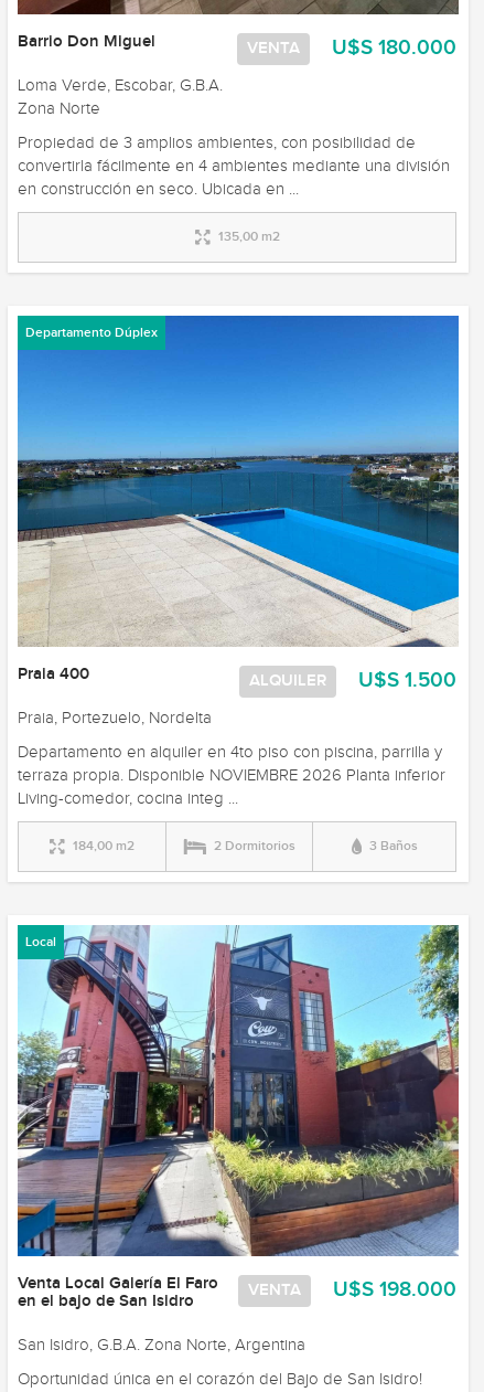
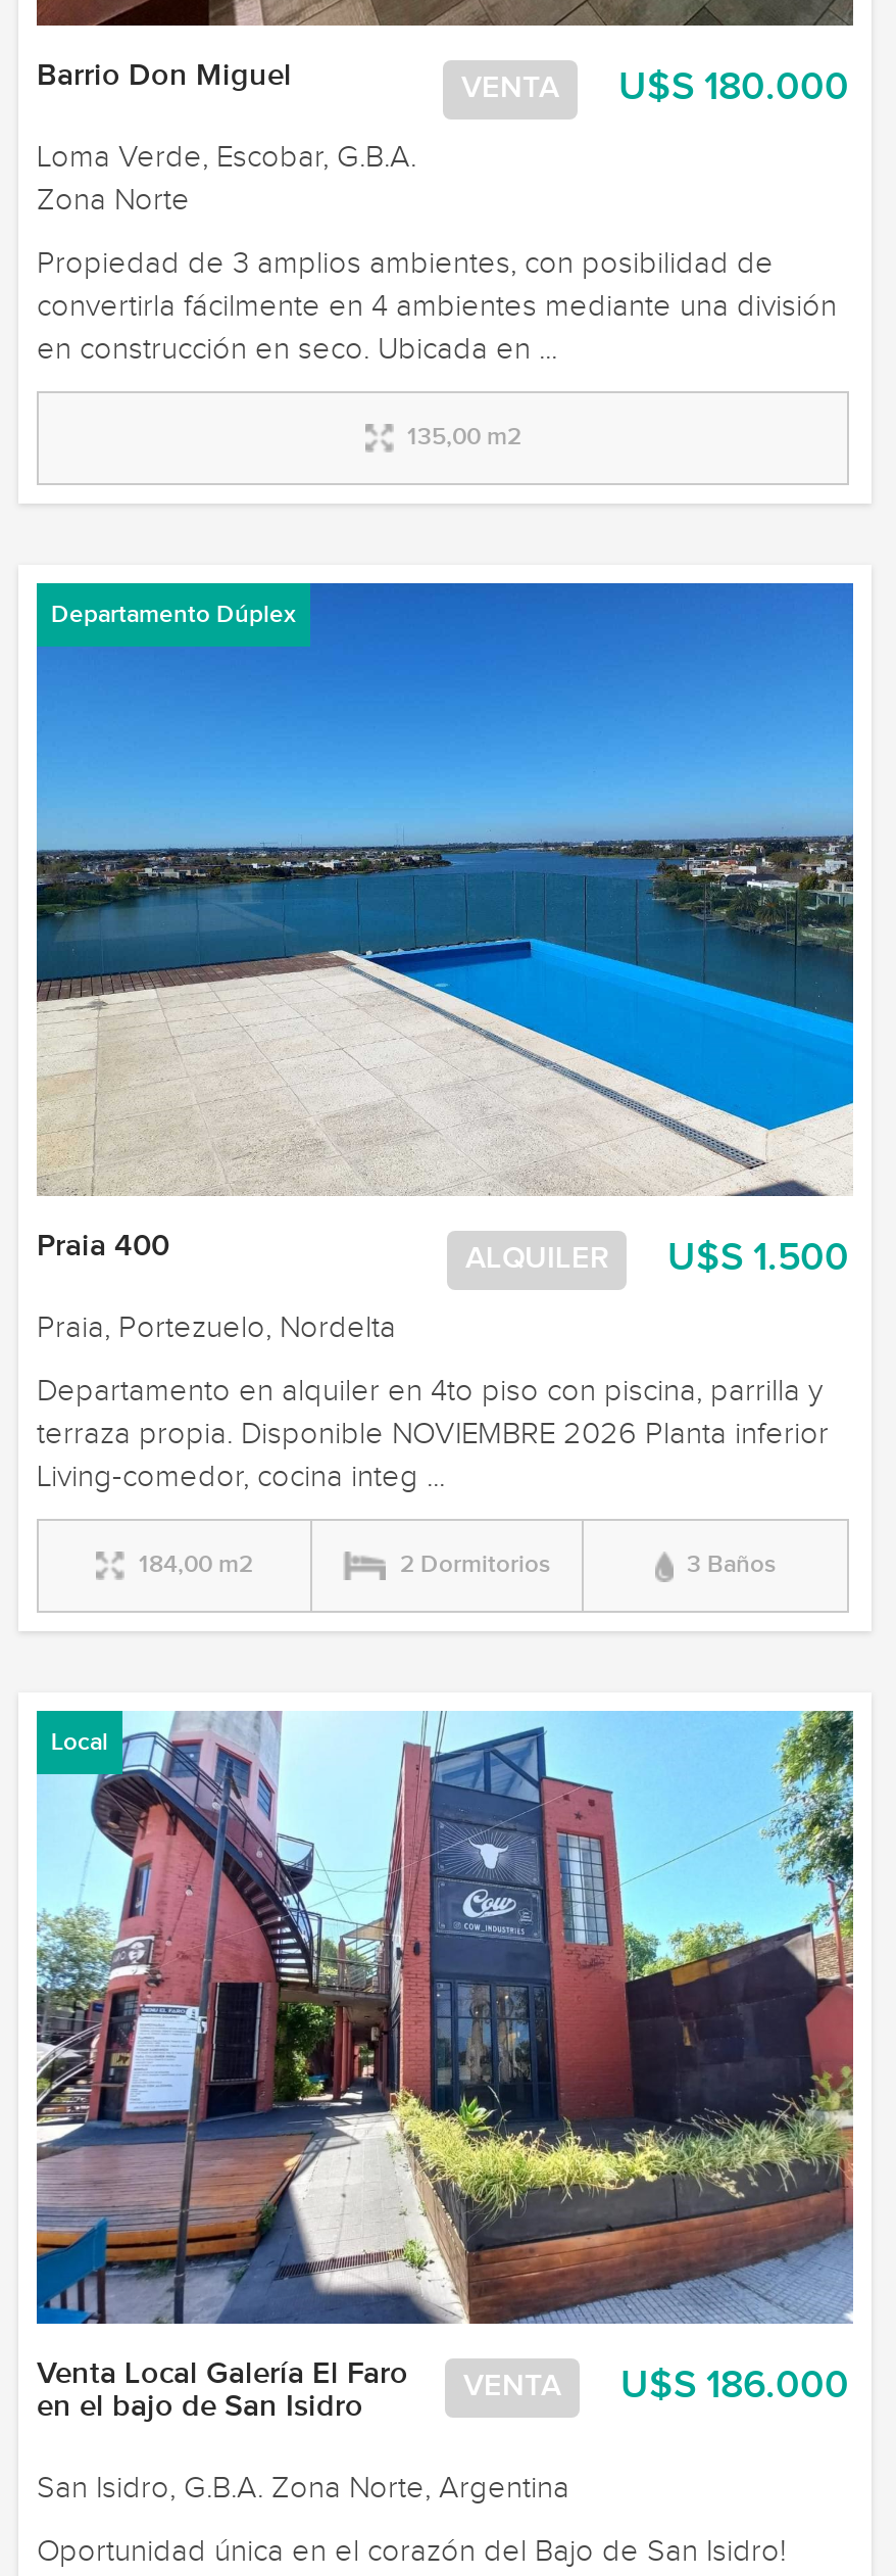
[333,1277,456,1302] U$S 198.000 -> [620,2363,849,2410] U$S 186.000

